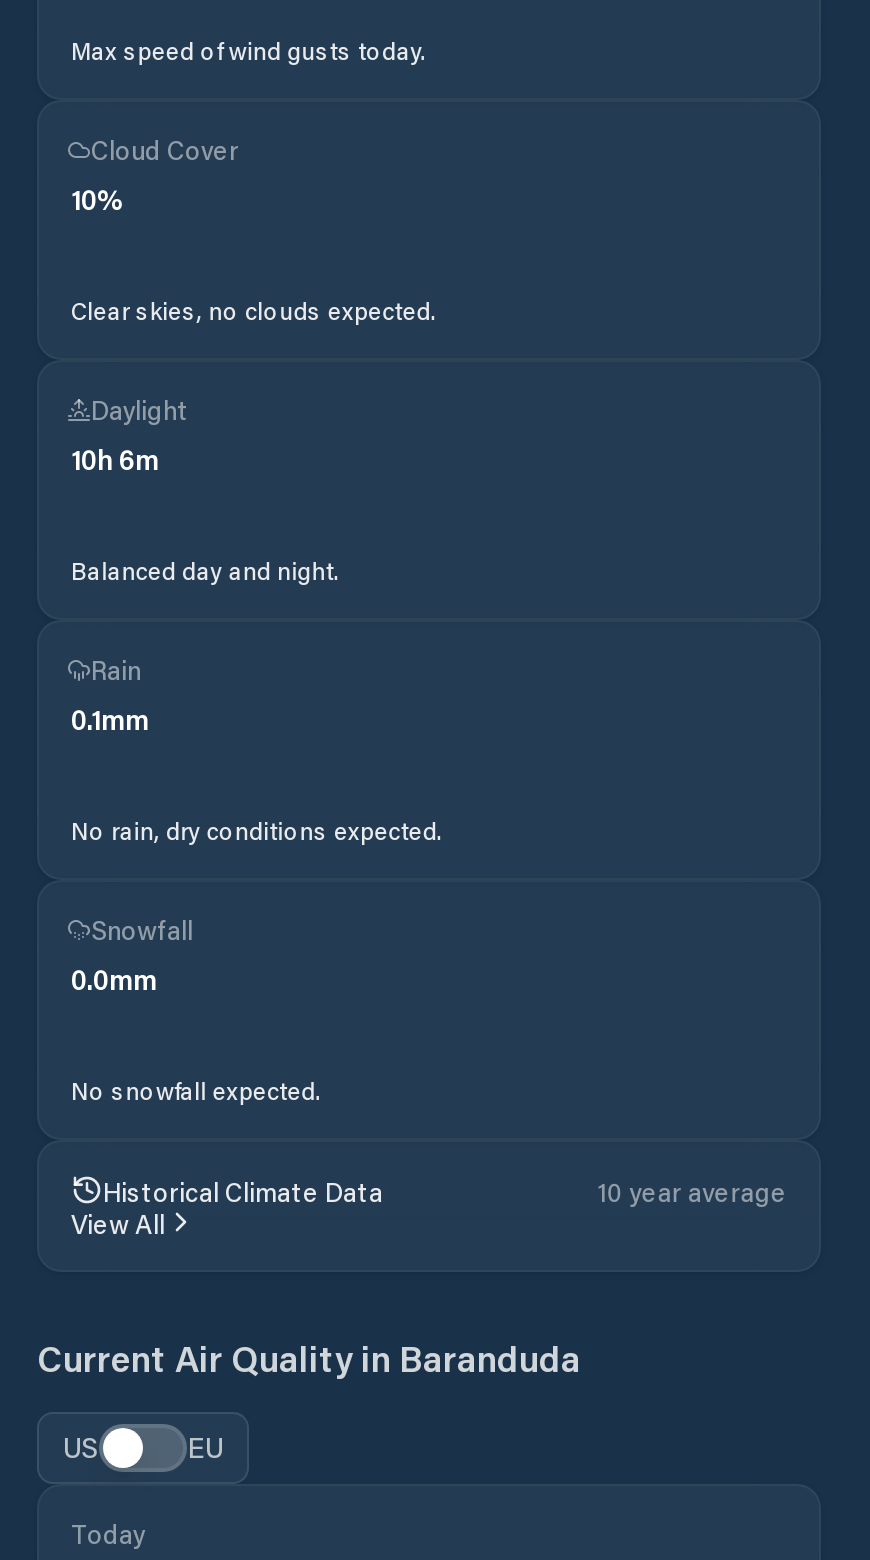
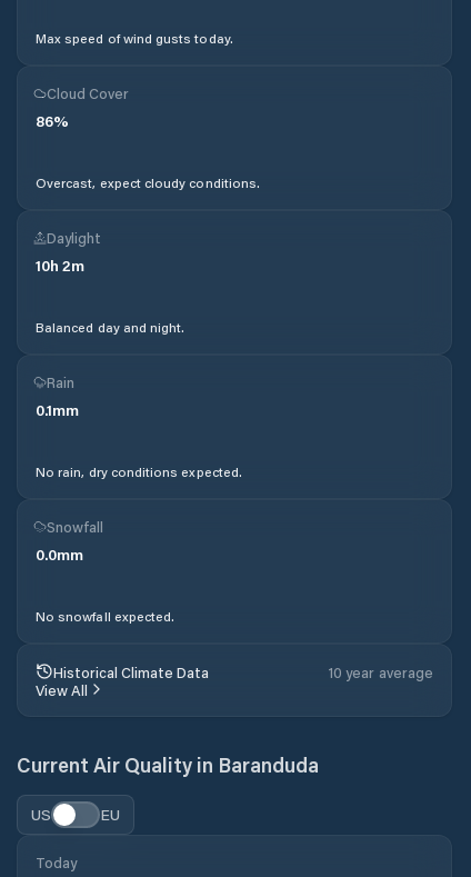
[71,180,125,218] 10% -> [36,110,69,131] 86%
[71,294,437,326] Clear skies, no clouds expected. -> [36,173,260,191] Overcast, expect cloudy conditions.
[71,440,159,478] 10h 6m -> [36,255,84,276] 10h 2m

